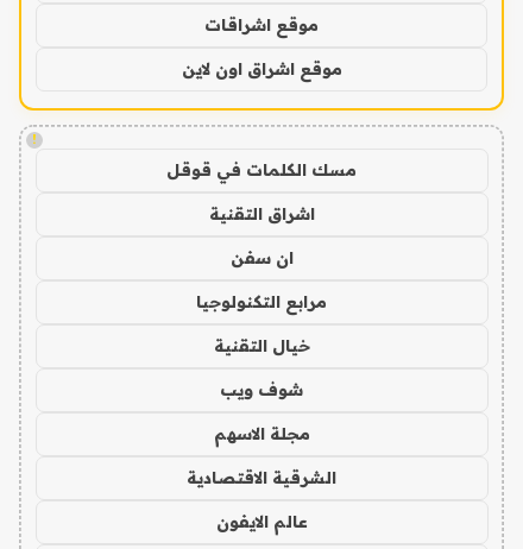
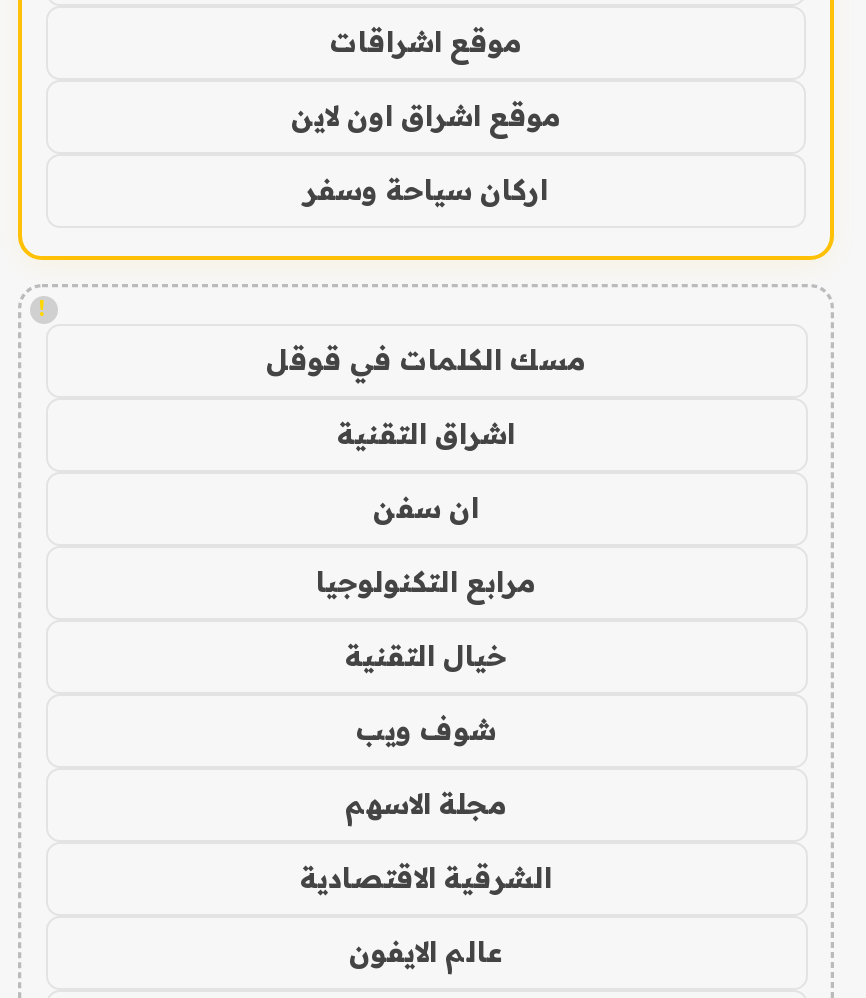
none -> [304,172,548,208] اركان سياحة وسفر

